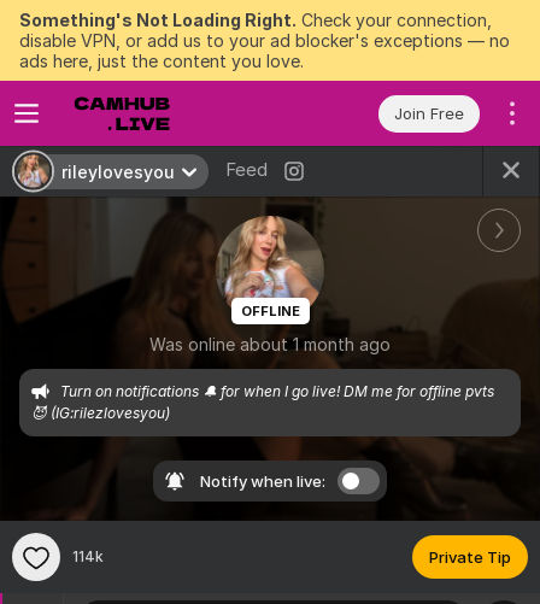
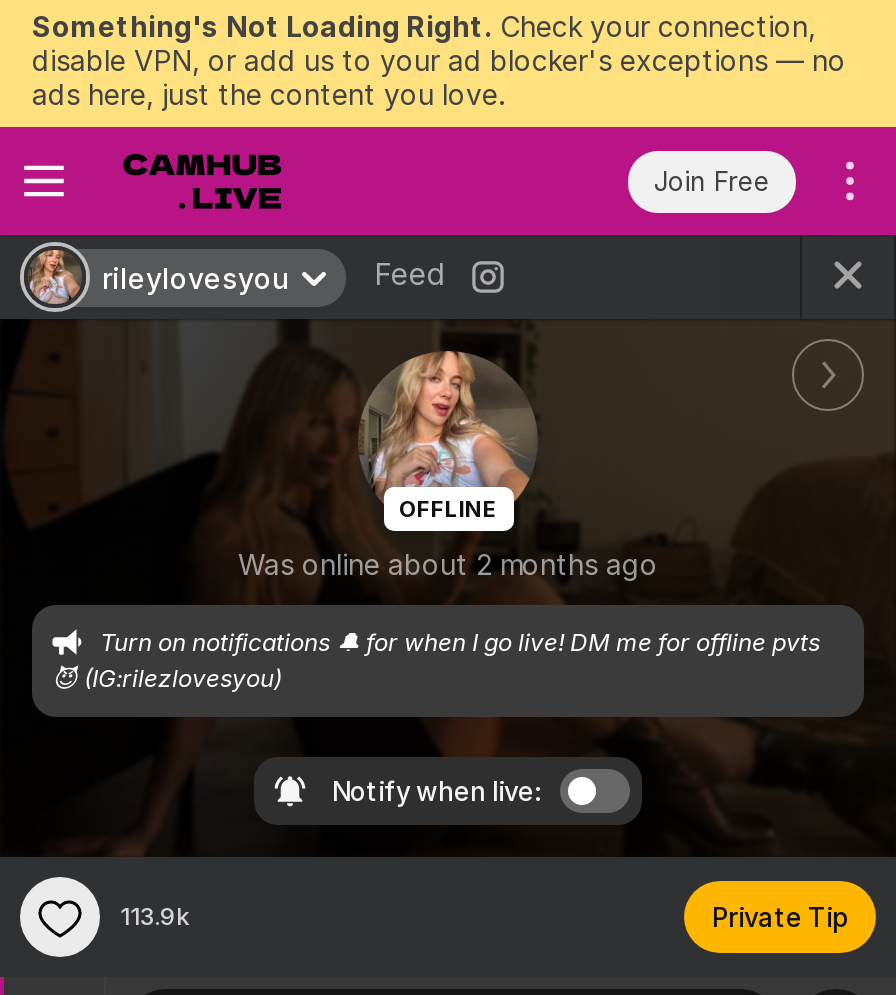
[149,334,391,354] Was online about 1 month ago -> [238,547,658,581] Was online about 2 months ago
[72,548,104,566] 114k -> [120,901,190,931] 113.9k

